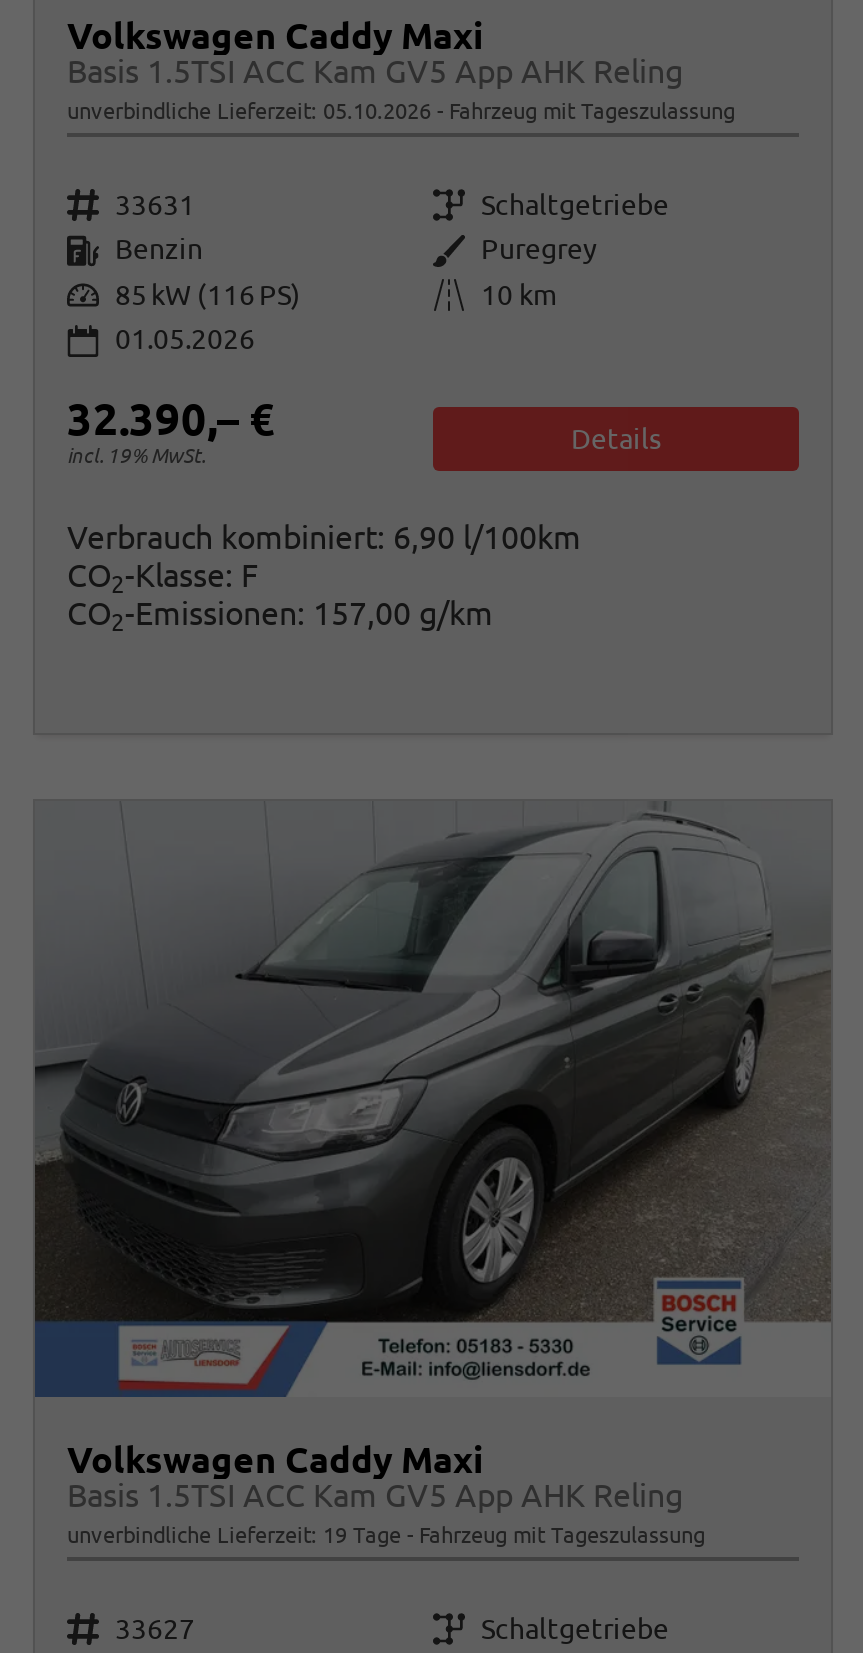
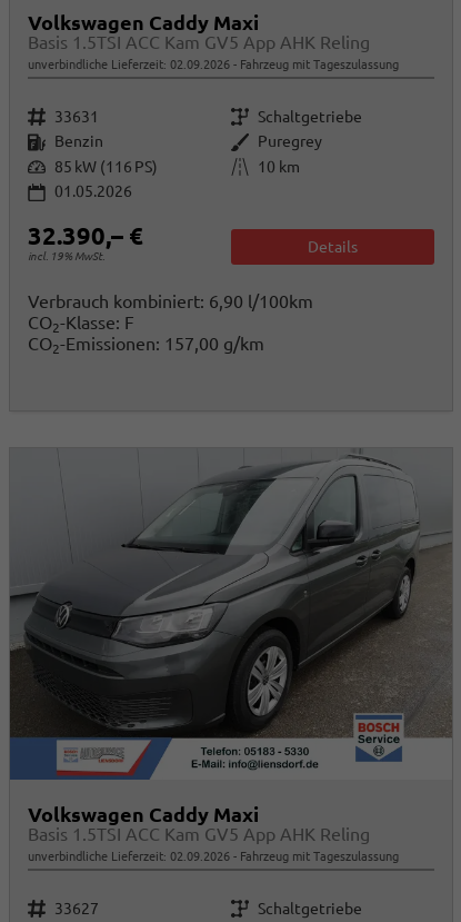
[67,99,735,123] unverbindliche Lieferzeit: 05.10.2026 Fahrzeug mit Tageszulassung -> [28,58,399,71] unverbindliche Lieferzeit: 02.09.2026 Fahrzeug mit Tageszulassung
[67,1523,705,1547] unverbindliche Lieferzeit: 19 Tage Fahrzeug mit Tageszulassung -> [28,850,399,863] unverbindliche Lieferzeit: 02.09.2026 Fahrzeug mit Tageszulassung

